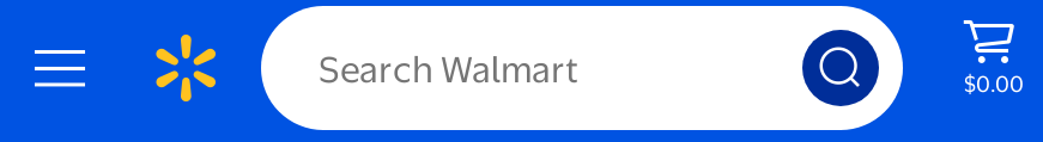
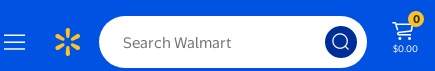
none -> [412,12,419,26] 0

